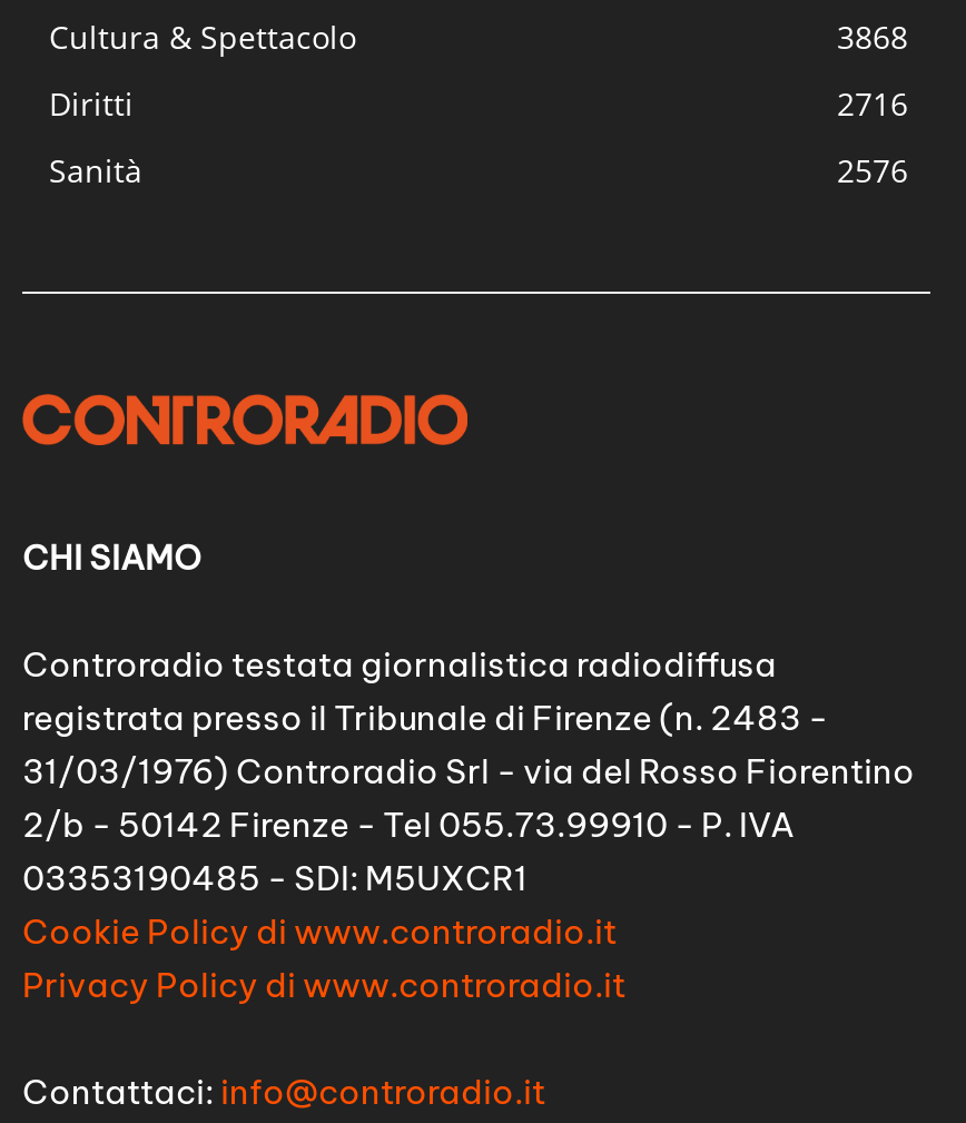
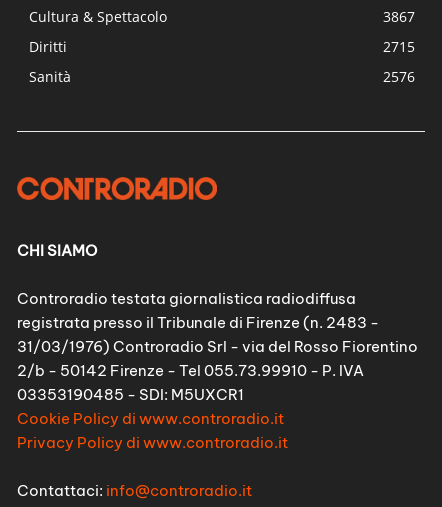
[837,16,908,58] 3868 -> [383,7,415,26] 3867
[837,82,908,125] 2716 -> [383,37,415,56] 2715

